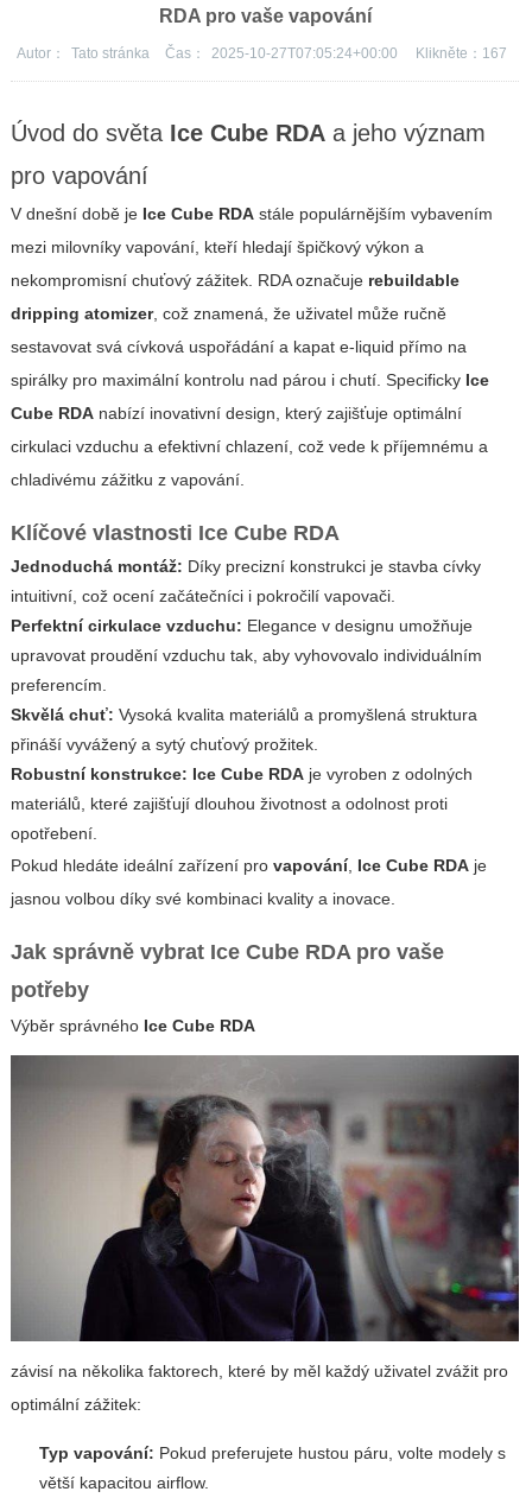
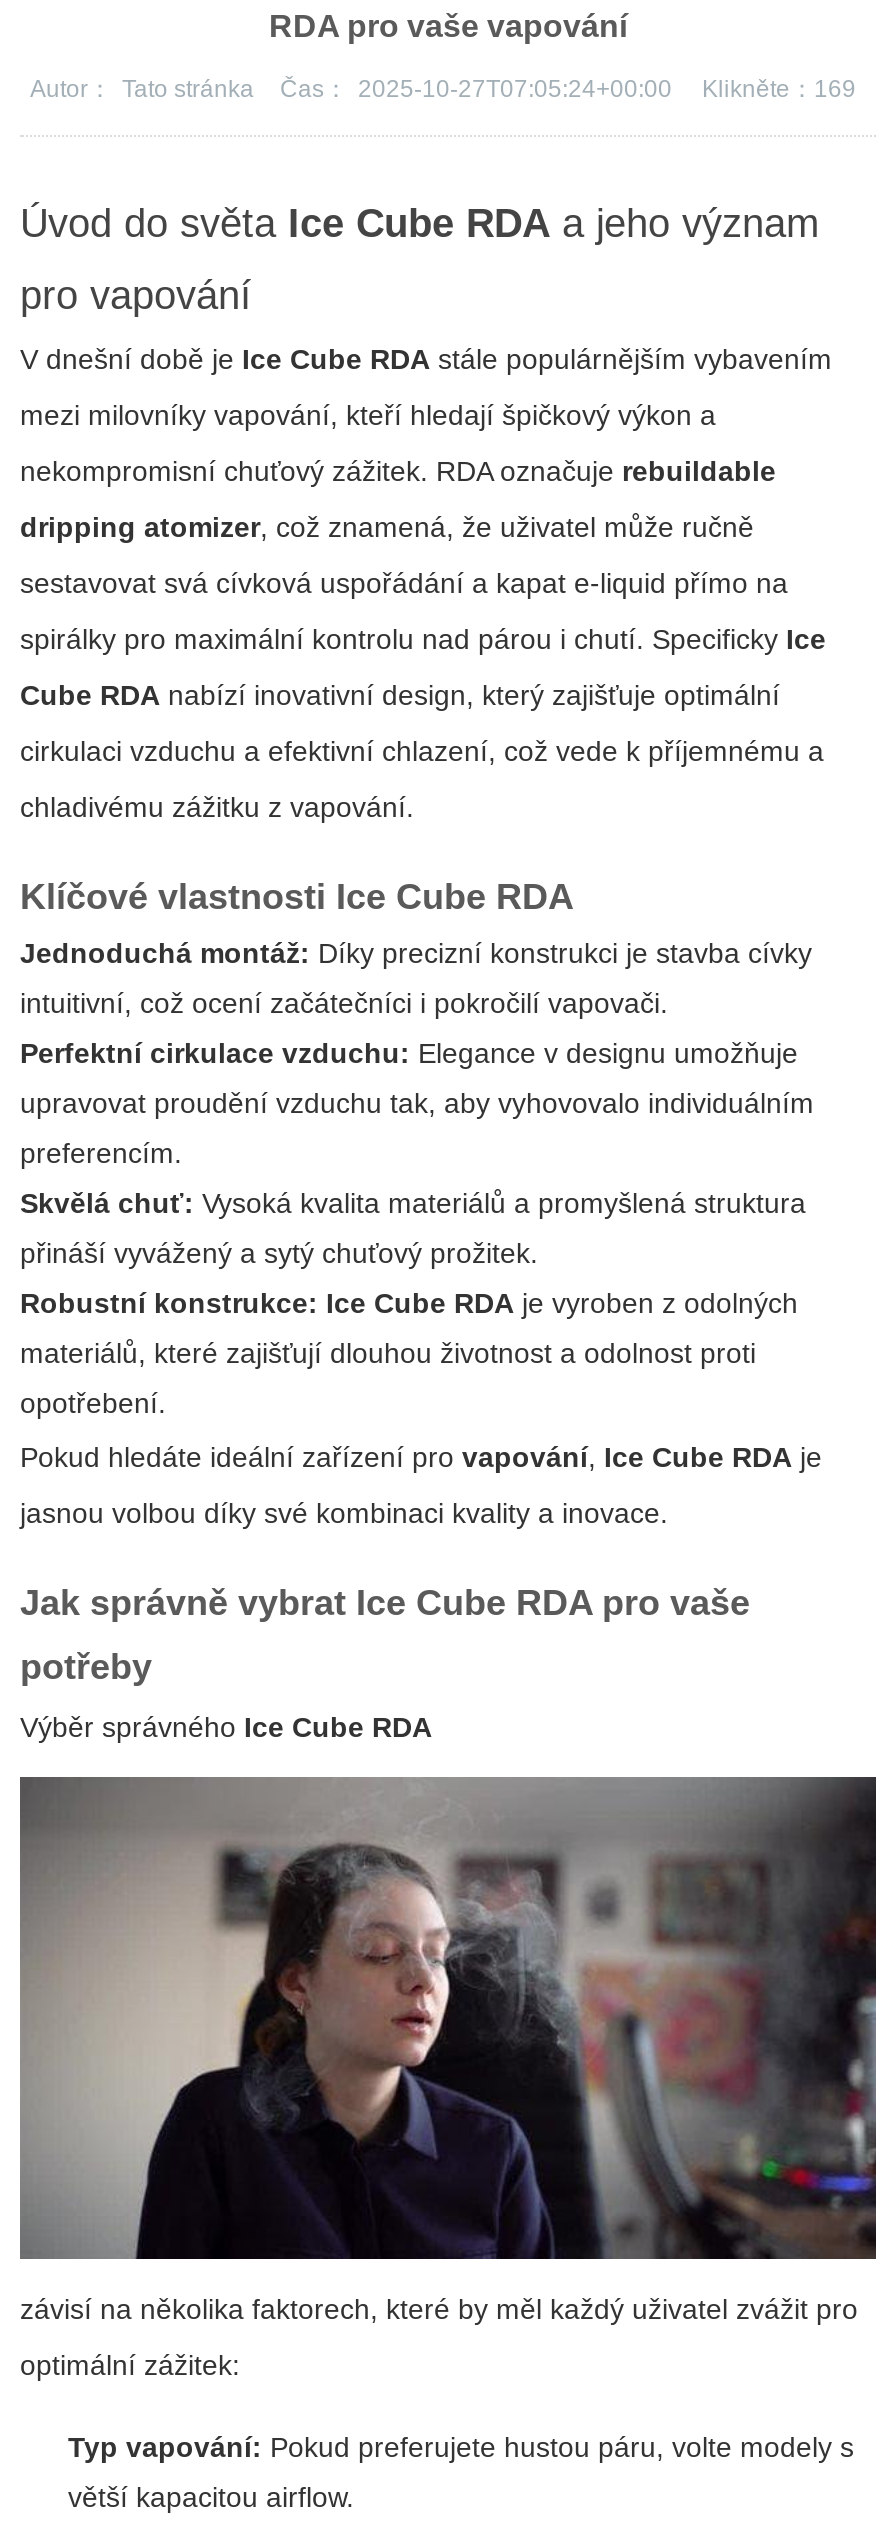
[17,46,507,62] Autor： Tato stránka Čas： 2025-10-27T07:05:24+00:00 Klikněte：167 -> [30,76,856,104] Autor： Tato stránka Čas： 2025-10-27T07:05:24+00:00 Klikněte：169

